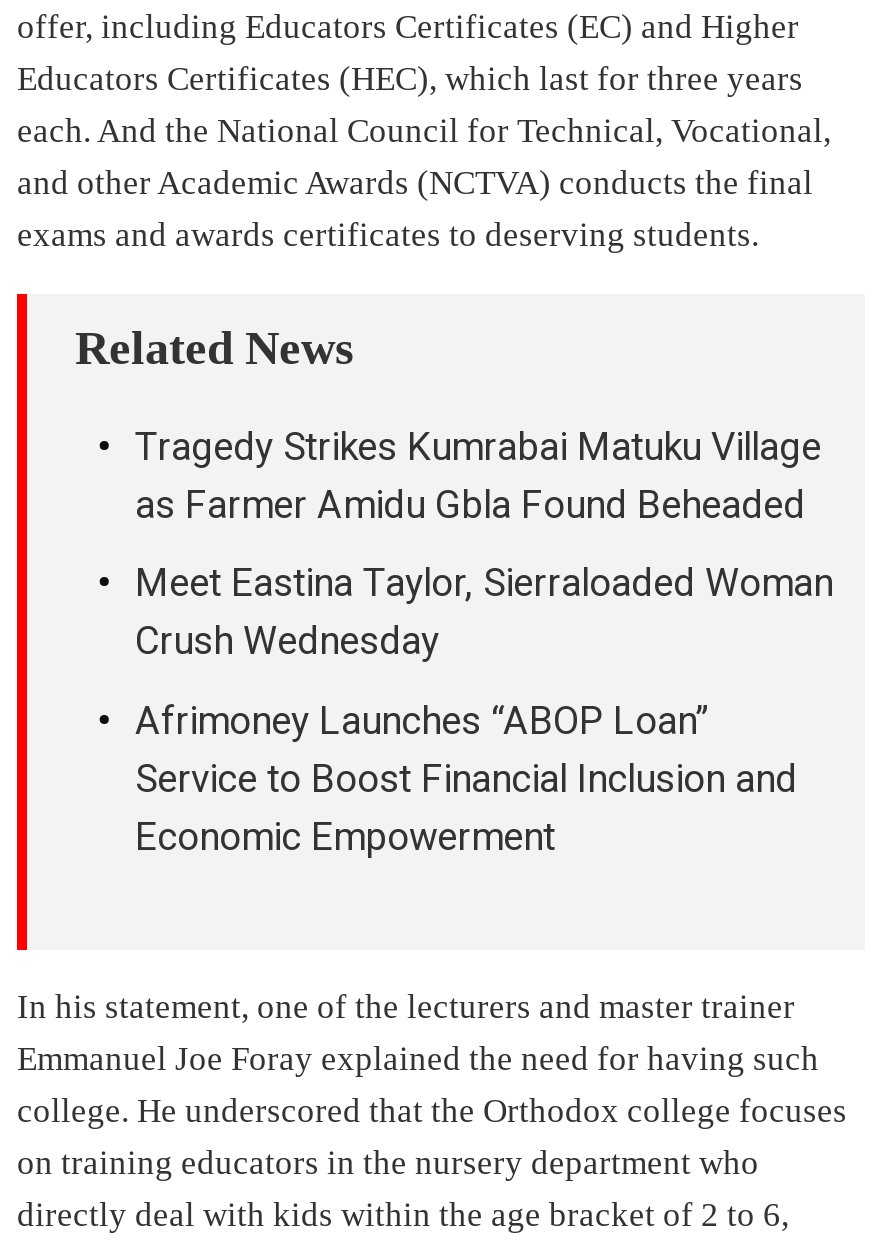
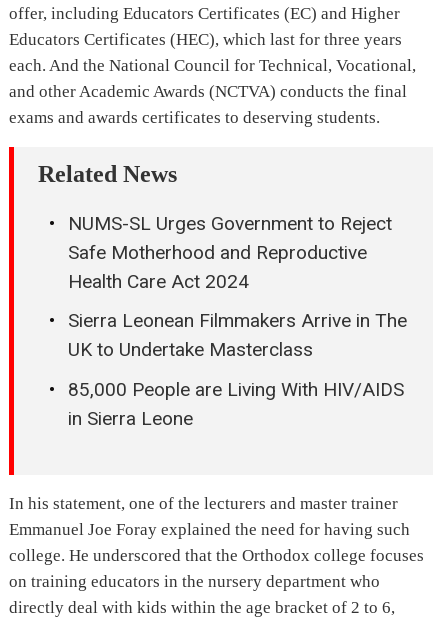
[135,424,821,528] Tragedy Strikes Kumrabai Matuku Village | as Farmer Amidu Gbla Found Beheaded -> [68,212,392,293] NUMS-SL Urges Government to Reject | Safe Motherhood and Reproductive | Health Care Act 2024
[135,561,833,665] Meet Eastina Taylor, Sierraloaded Woman | Crush Wednesday -> [68,309,407,361] Sierra Leonean Filmmakers Arrive in The | UK to Undertake Masterclass
[135,698,797,860] Afrimoney Launches “ABOP Loan” | Service to Boost Financial Inclusion and | Economic Empowerment -> [68,378,404,430] 85,000 People are Living With HIV/AIDS | in Sierra Leone

